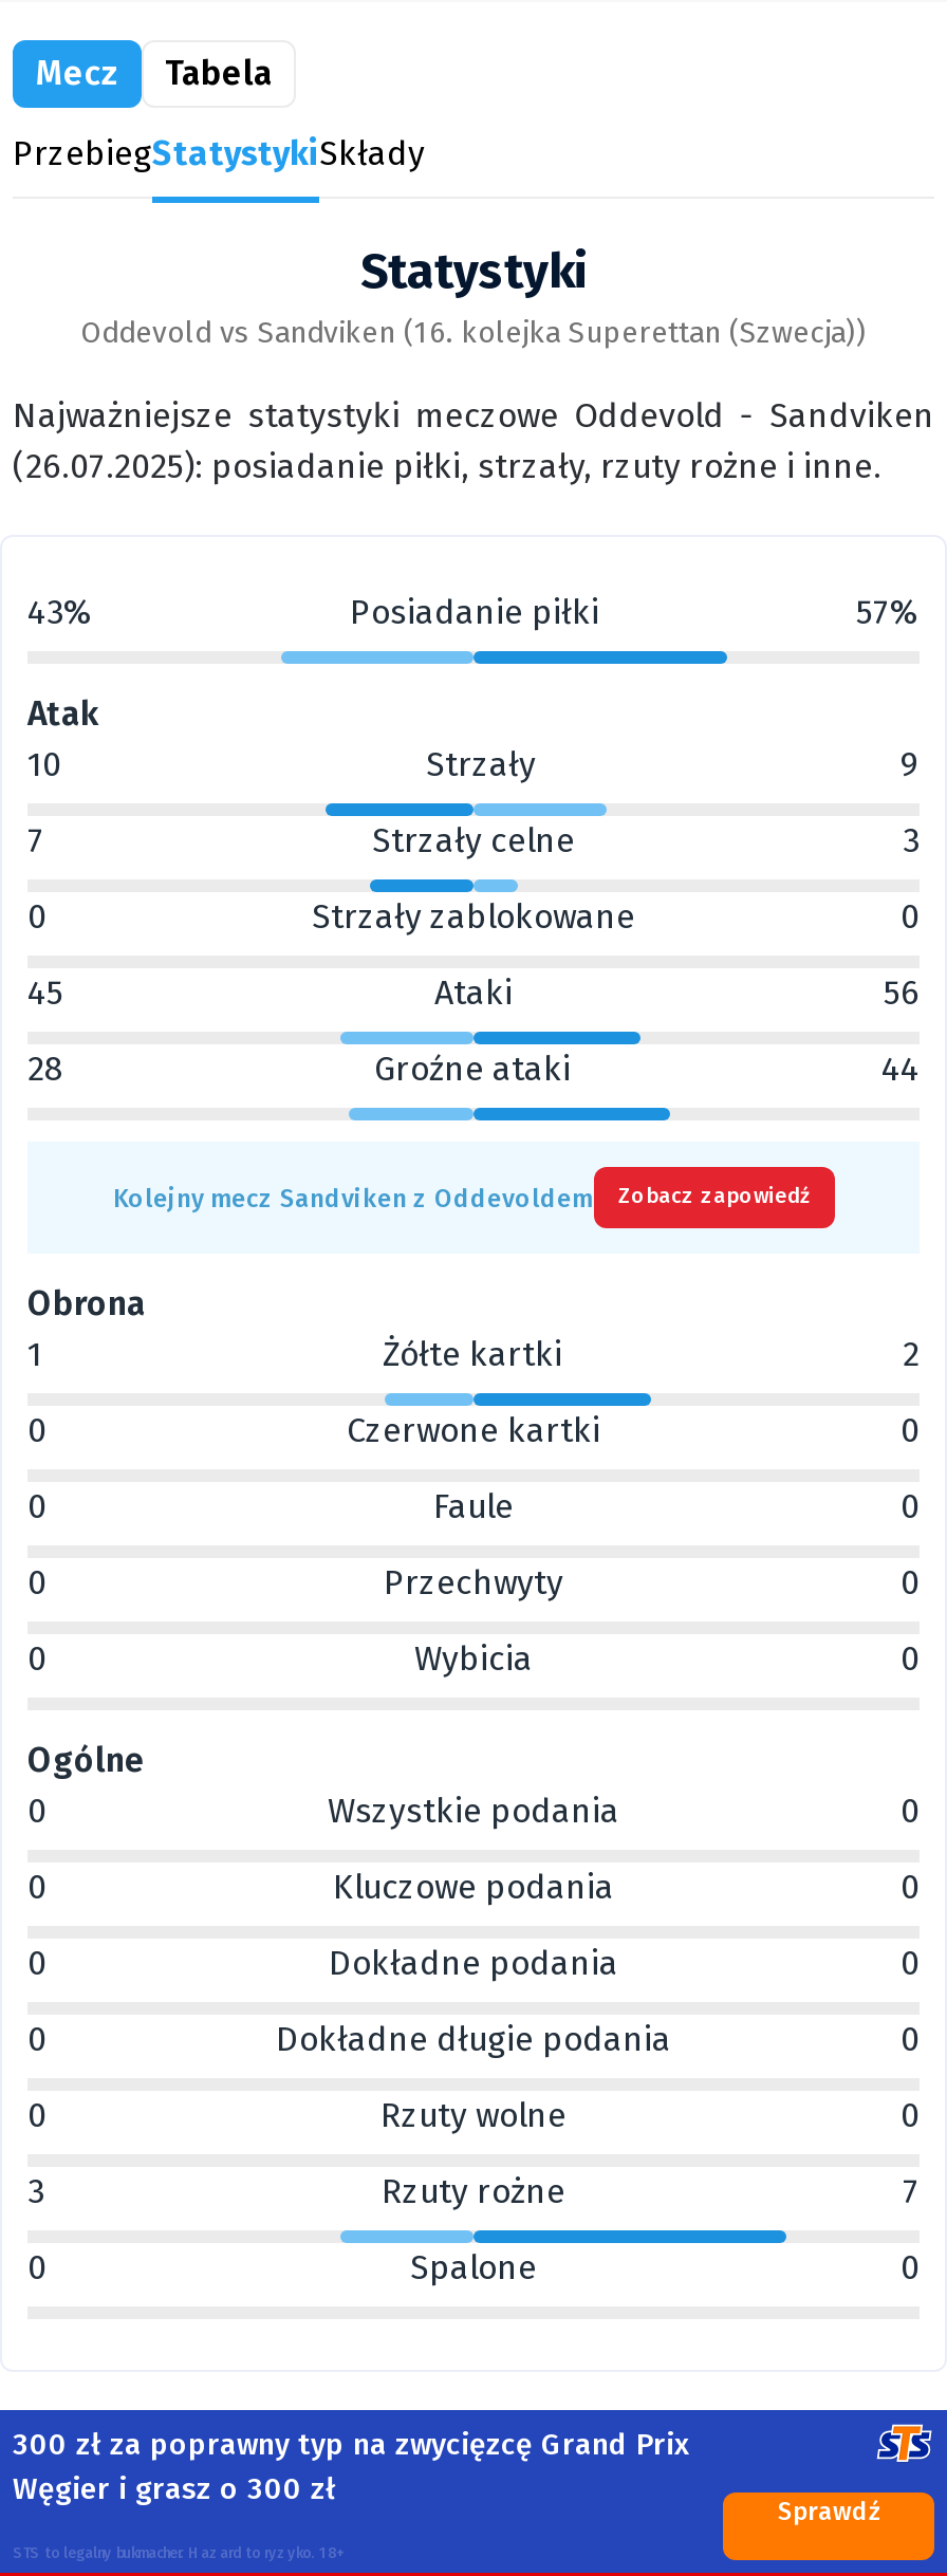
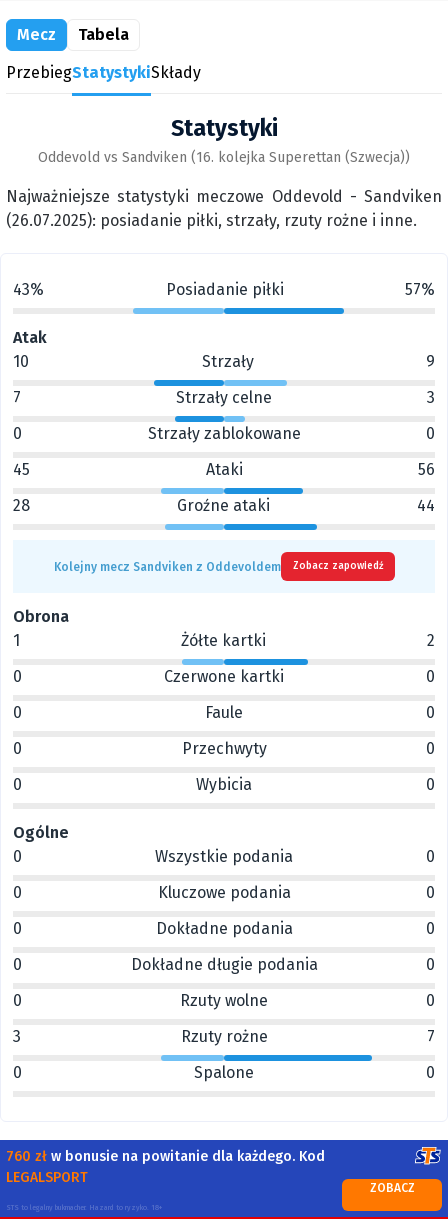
[13,2427,689,2507] 300 zł za poprawny typ na zwycięzcę Grand Prix | Węgier i grasz o 300 zł -> [6,1148,325,1186] 760 zł w bonusie na powitanie dla każdego. Kod | LEGALSPORT
[778,2497,879,2526] Sprawdź -> [369,1181,414,1195] ZOBACZ

